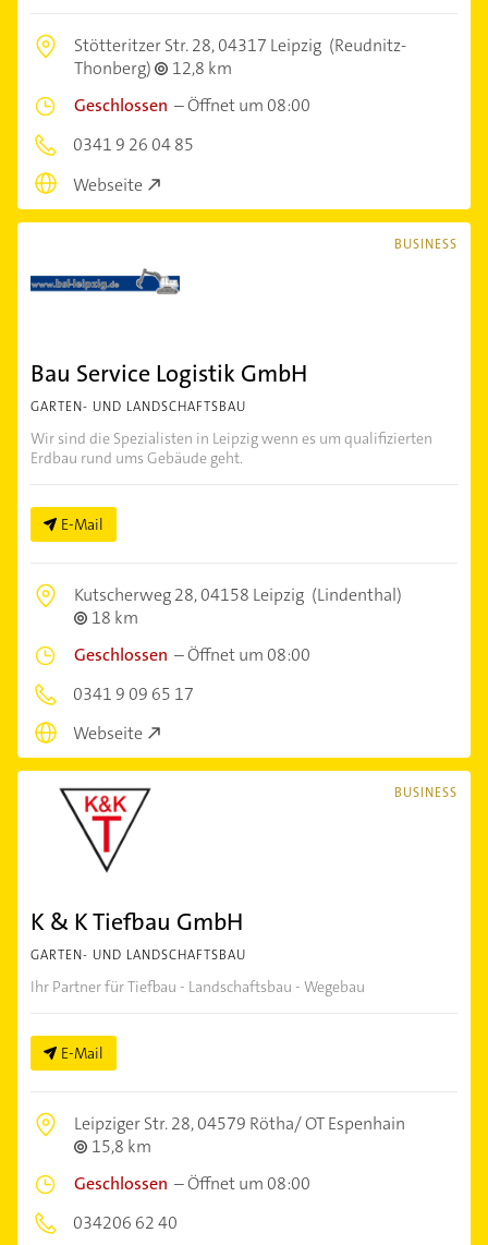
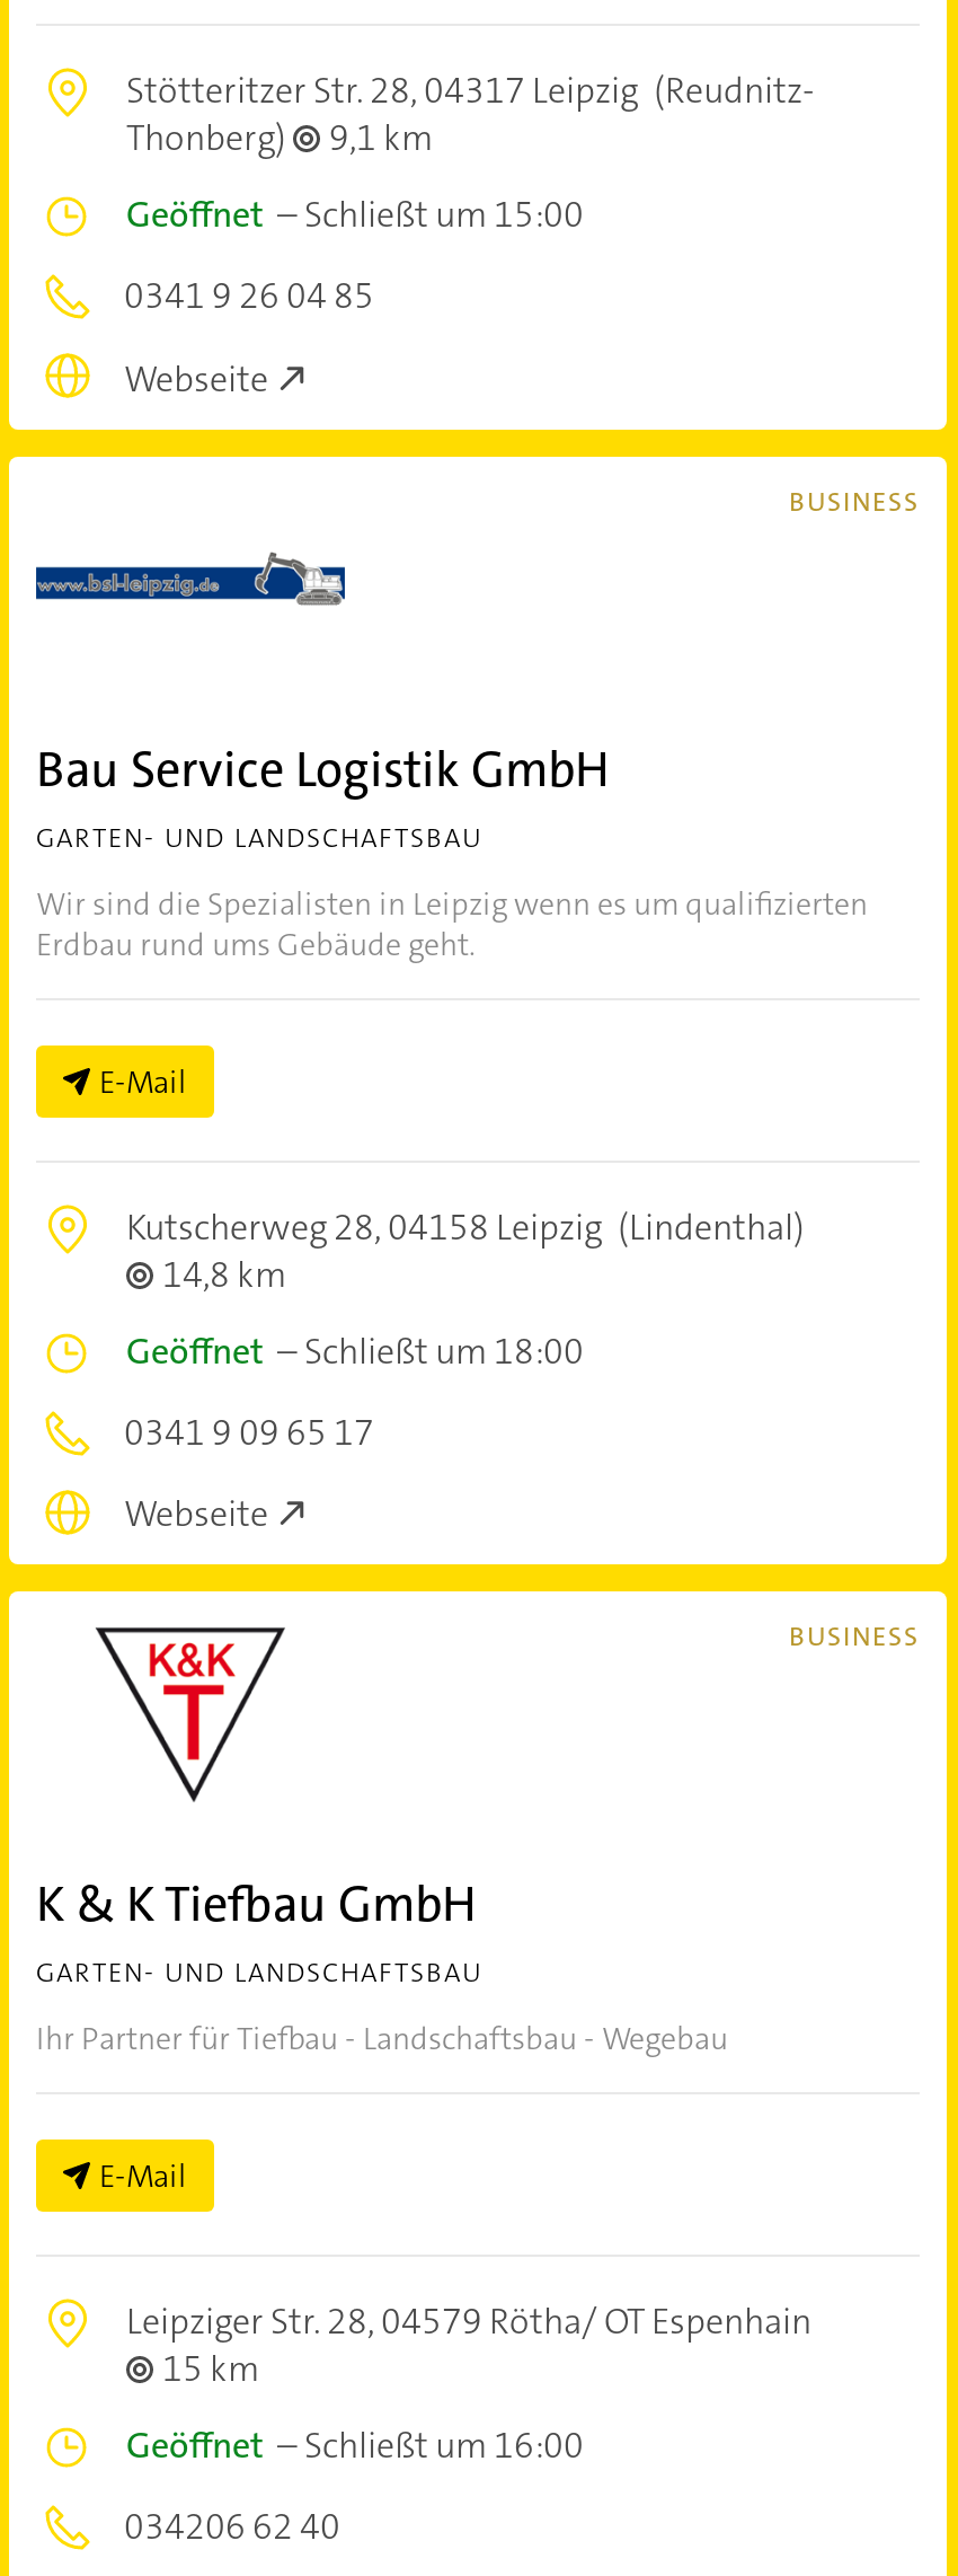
[74,57,232,80] Thonberg) 12,8 km -> [126,114,433,161] Thonberg) 9,1 km
[74,94,310,117] Geschlossen – Öffnet um 08:00 -> [126,191,584,238] Geöffnet – Schließt um 15:00
[91,606,138,628] 18 km -> [162,1250,286,1297] 14,8 km
[74,643,310,666] Geschlossen – Öffnet um 08:00 -> [126,1326,584,1374] Geöffnet – Schließt um 18:00
[91,1135,151,1158] 15,8 km -> [162,2345,259,2392] 15 km
[74,1172,310,1195] Geschlossen – Öffnet um 08:00 -> [126,2422,584,2469] Geöffnet – Schließt um 16:00

